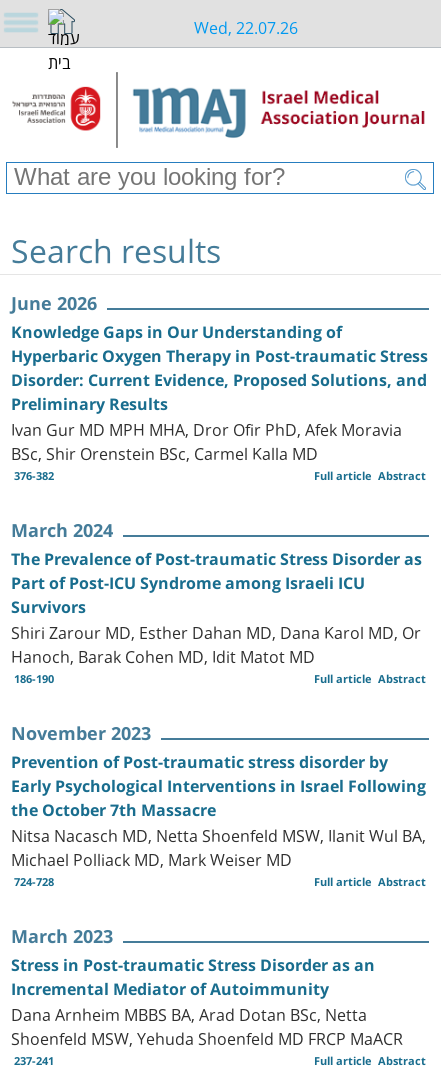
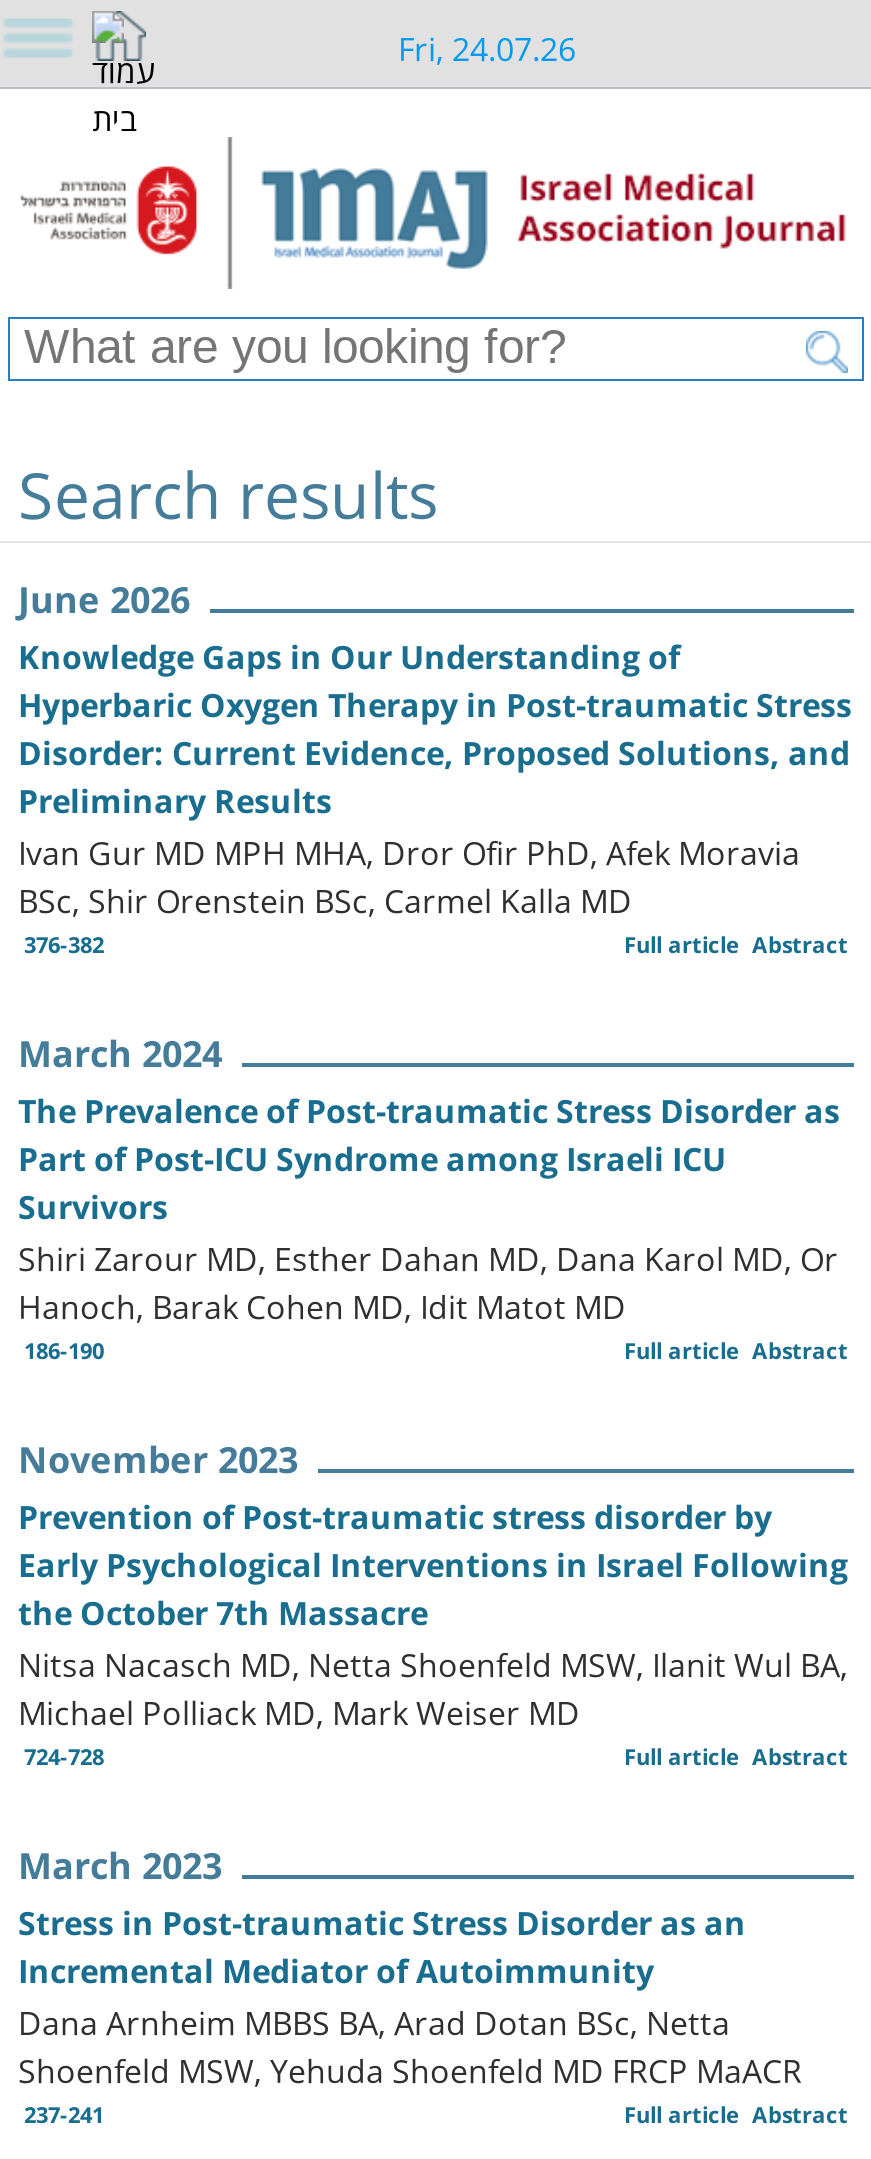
[193,9,297,42] Wed, 22.07.26 -> [398,11,576,77] Fri, 24.07.26

